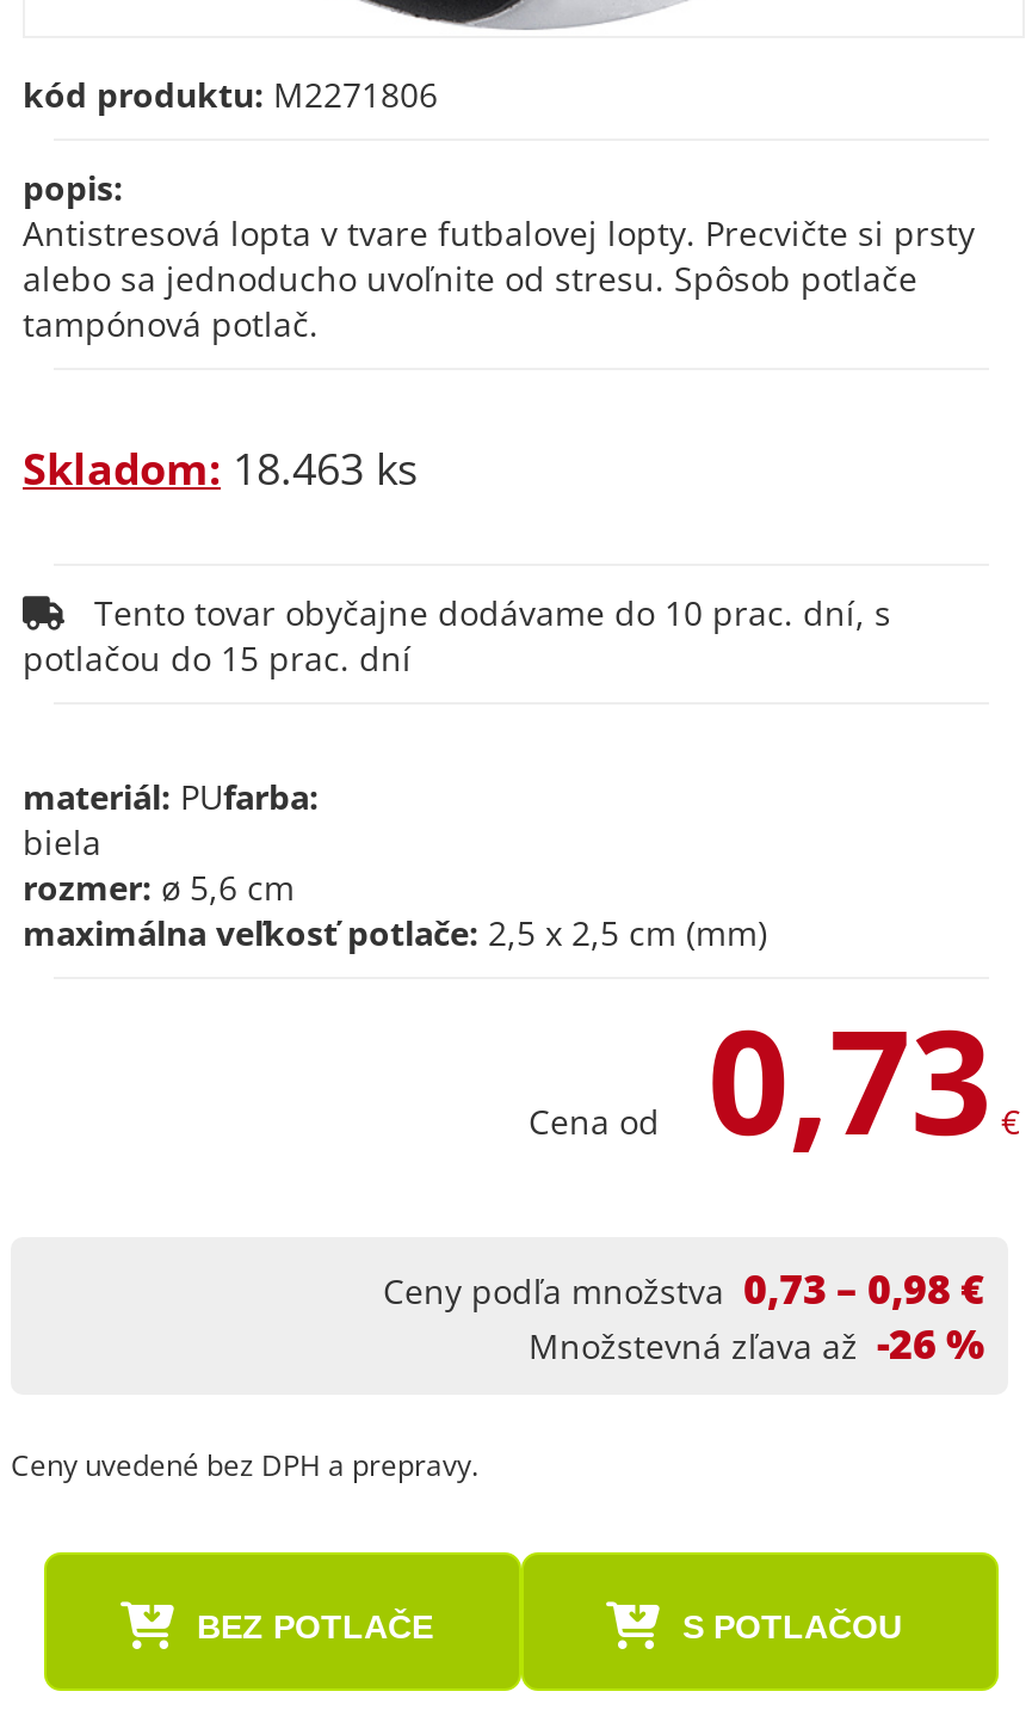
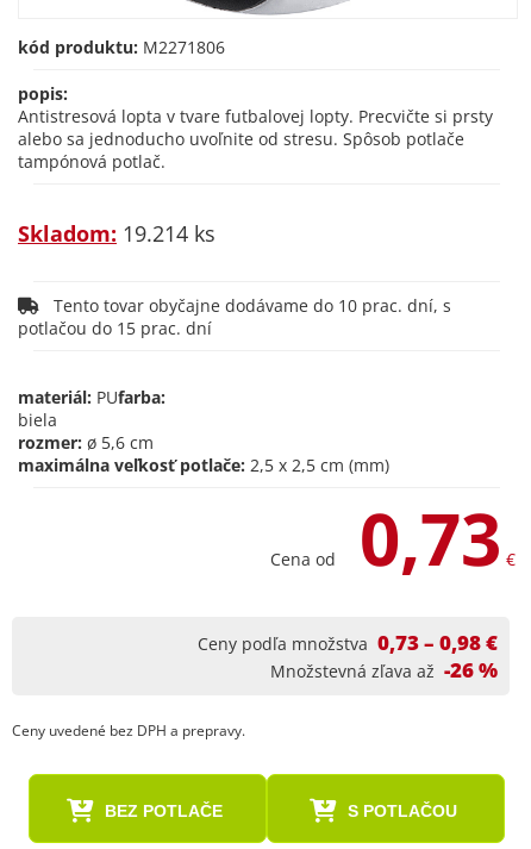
[23,439,419,497] Skladom: 18.463 ks -> [18,219,215,248] Skladom: 19.214 ks

